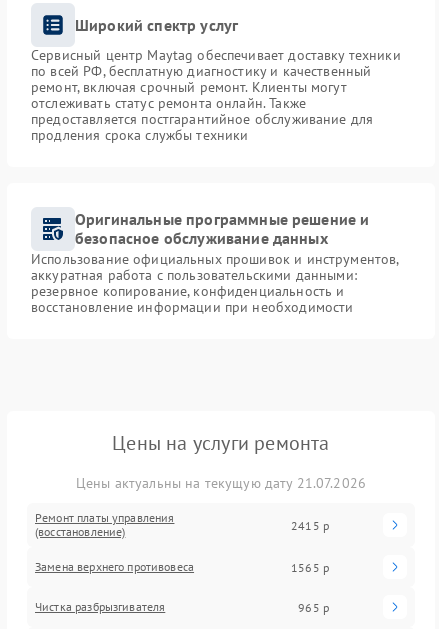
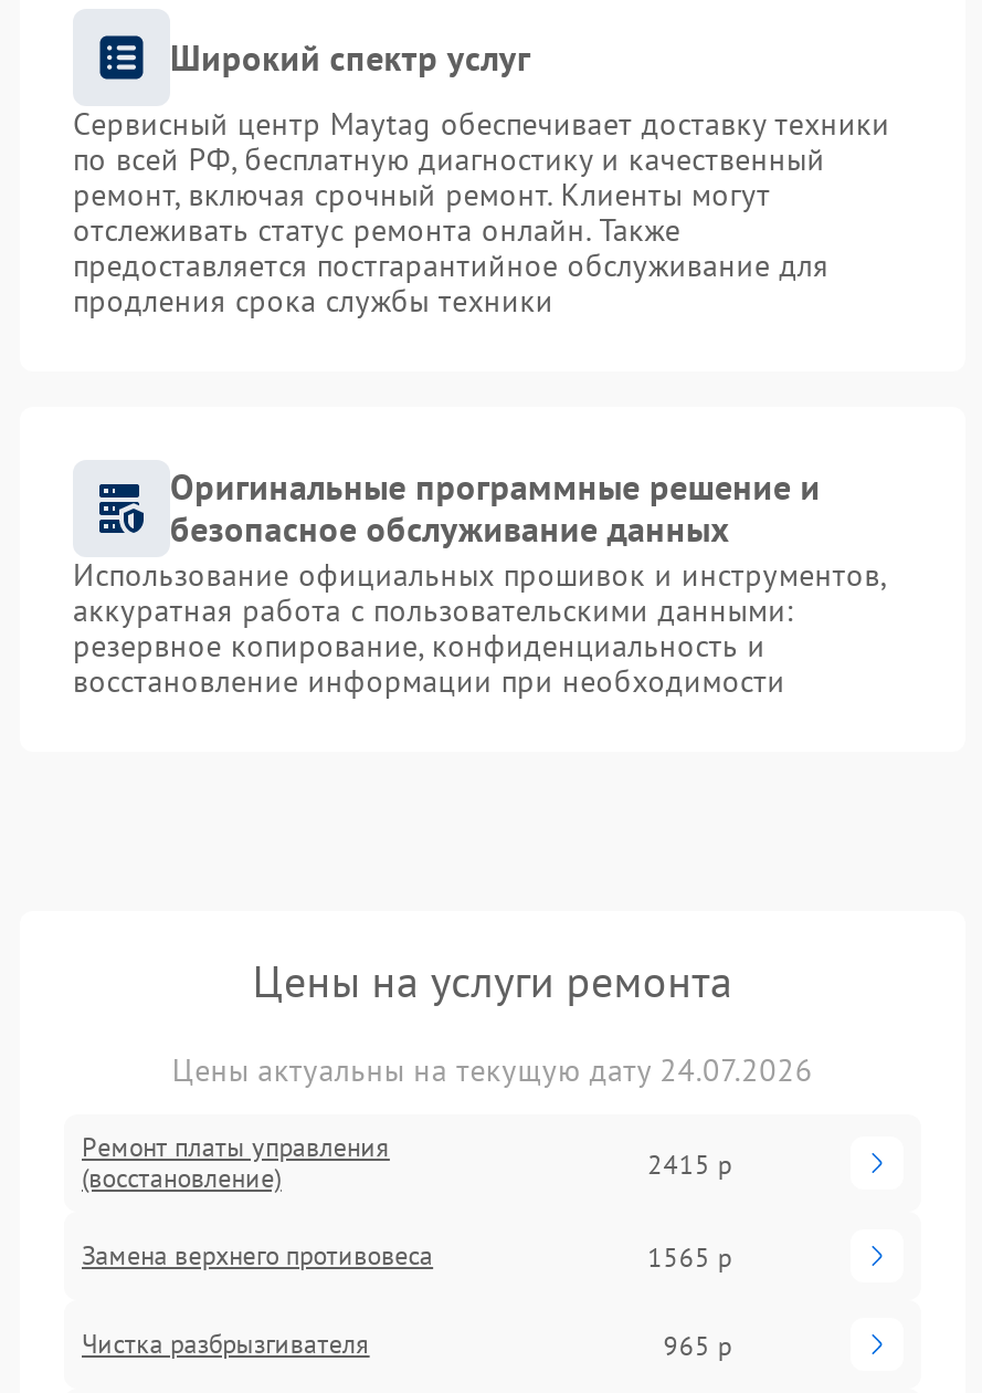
[76,474,366,492] Цены актуальны на текущую дату 21.07.2026 -> [172,1050,813,1090] Цены актуальны на текущую дату 24.07.2026

